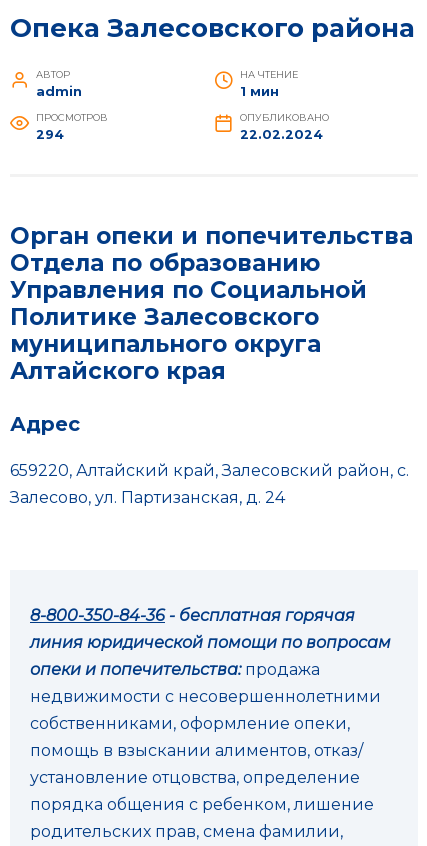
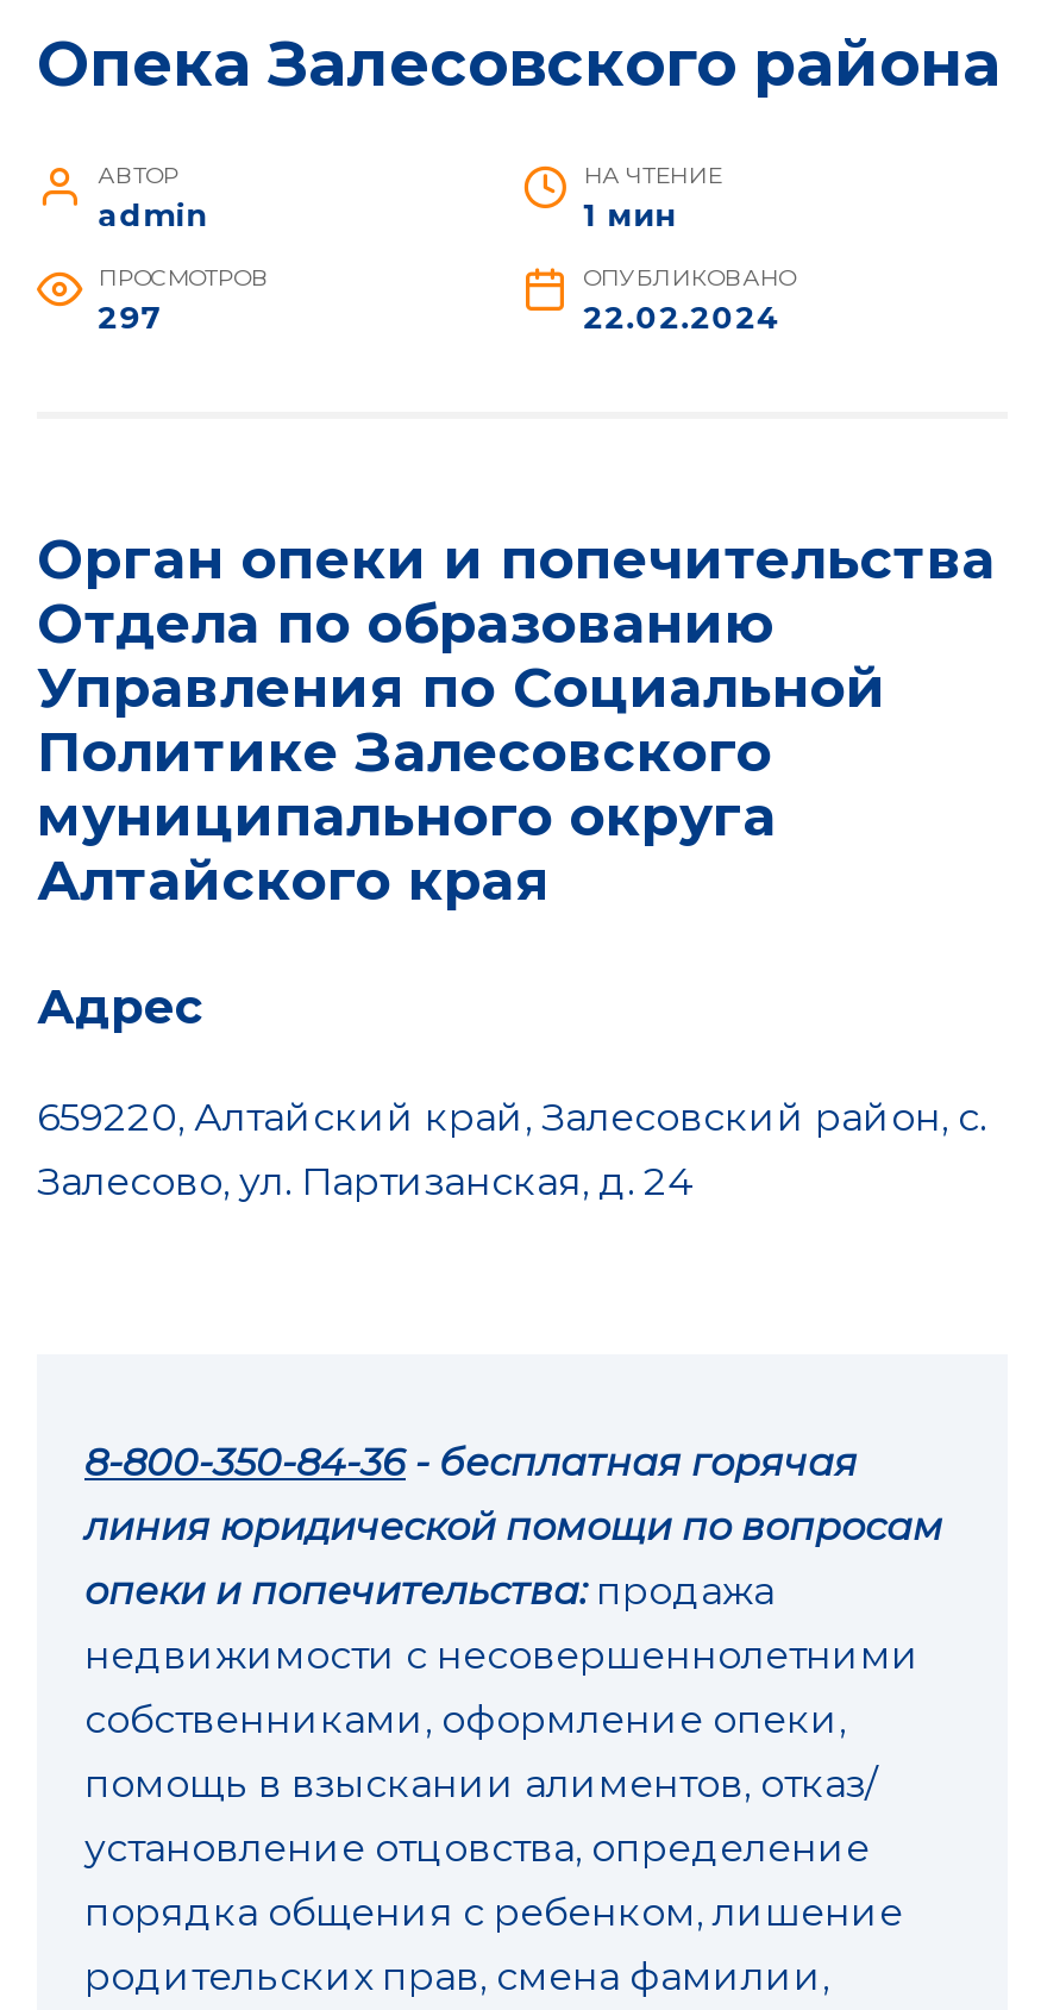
[36,127,64,142] 294 -> [98,299,162,335] 297

